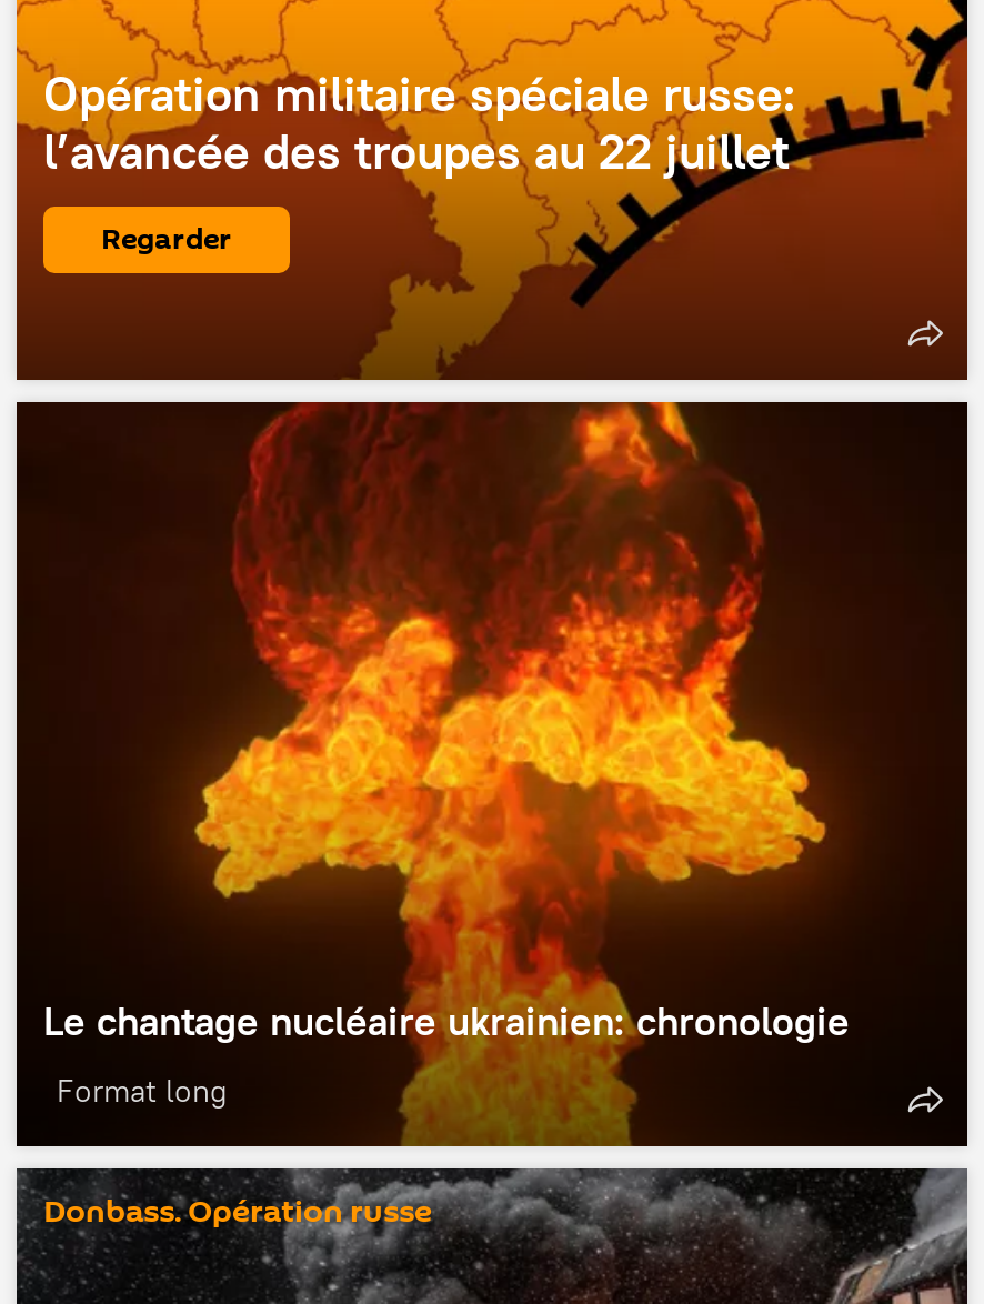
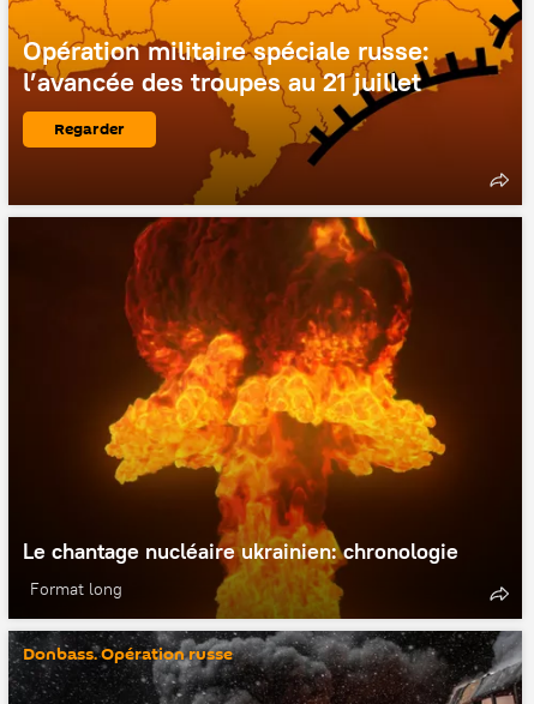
[43,120,790,182] l’avancée des troupes au 22 juillet -> [23,65,421,98] l’avancée des troupes au 21 juillet

